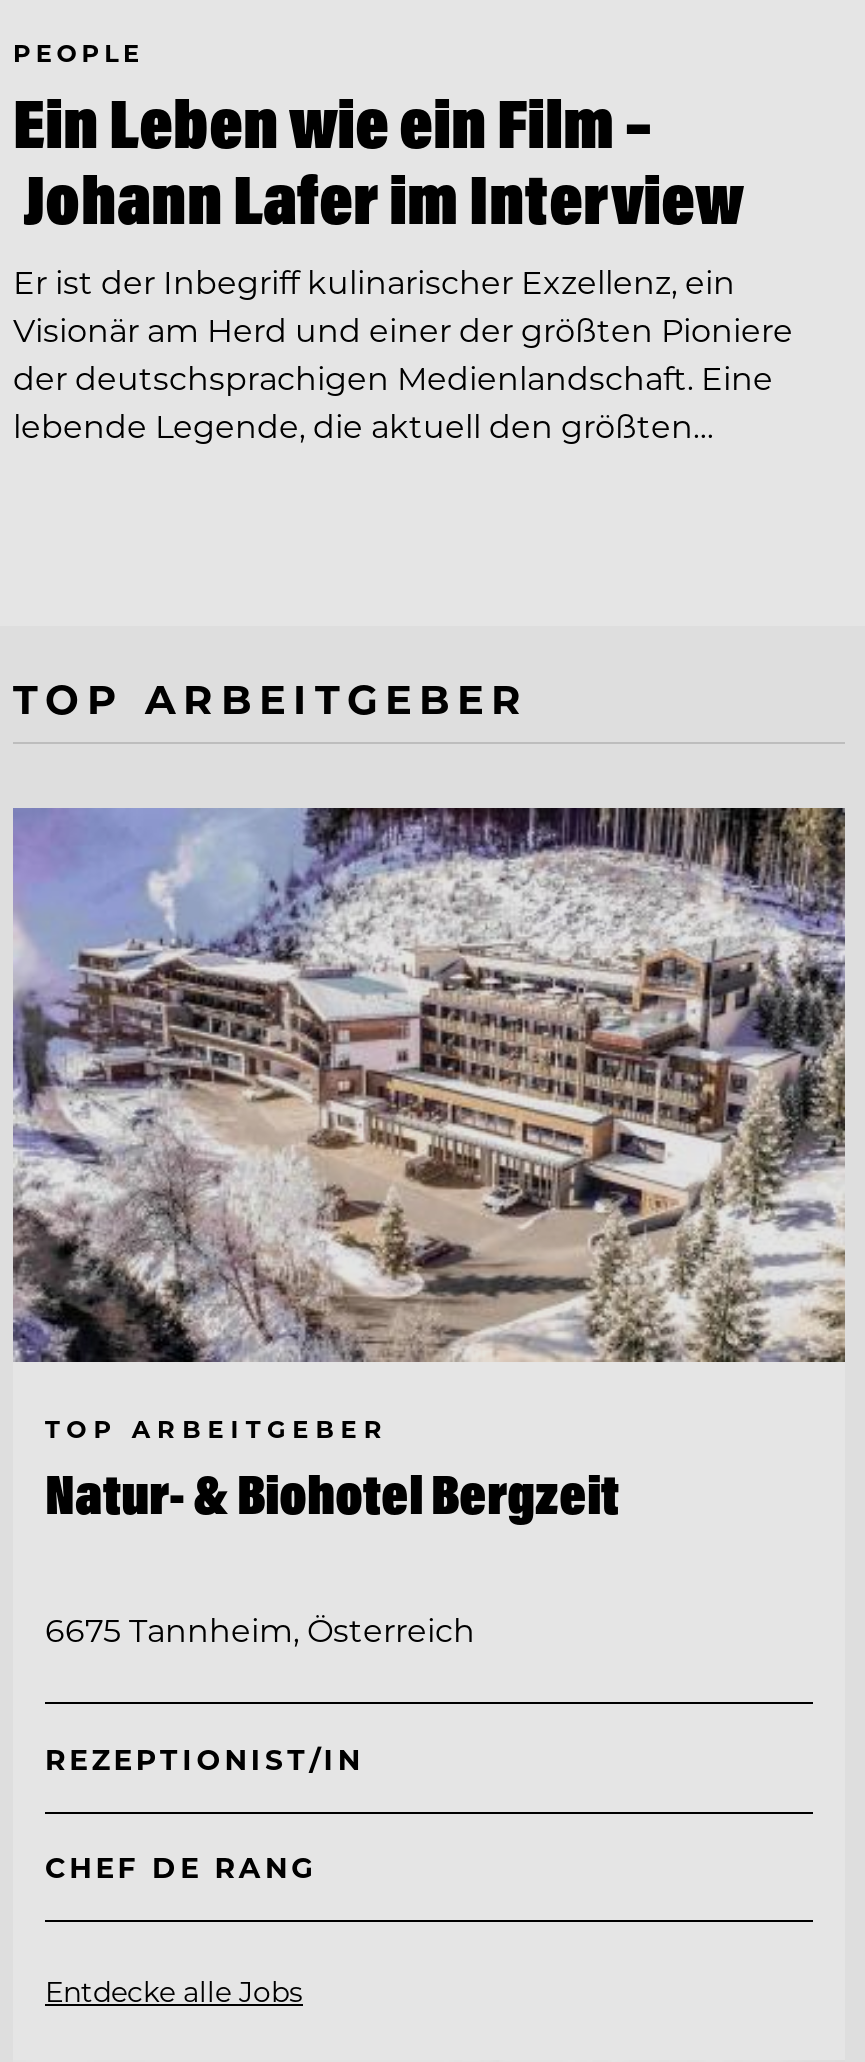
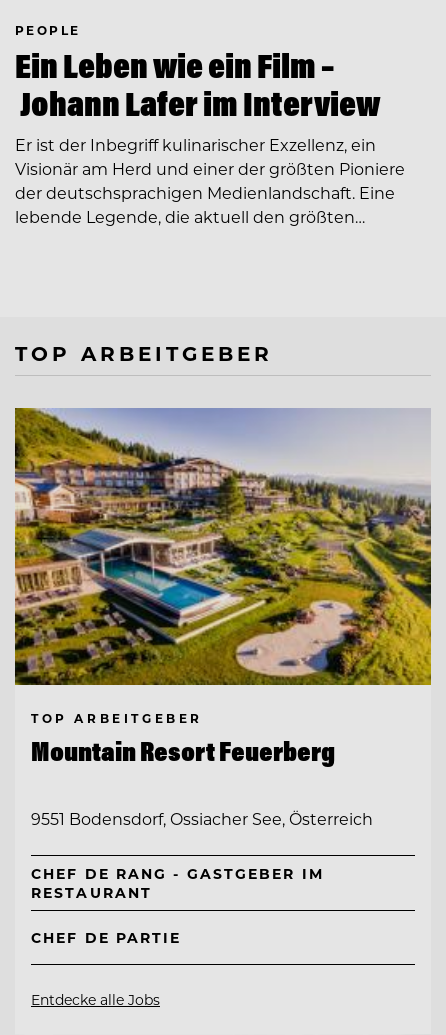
[11,806,847,1364] [image] -> [14,407,432,686] [image]
[45,1459,619,1527] Natur- & Biohotel Bergzeit -> [31,734,335,768] Mountain Resort Feuerberg
[45,1608,475,1650] 6675 Tannheim, Österreich -> [31,808,373,829] 9551 Bodensdorf, Ossiacher See, Österreich
[45,1739,364,1777] REZEPTIONIST/IN -> [31,864,324,902] CHEF DE RANG - GASTGEBER IM | RESTAURANT
[45,1849,317,1887] CHEF DE RANG -> [31,928,181,947] CHEF DE PARTIE

